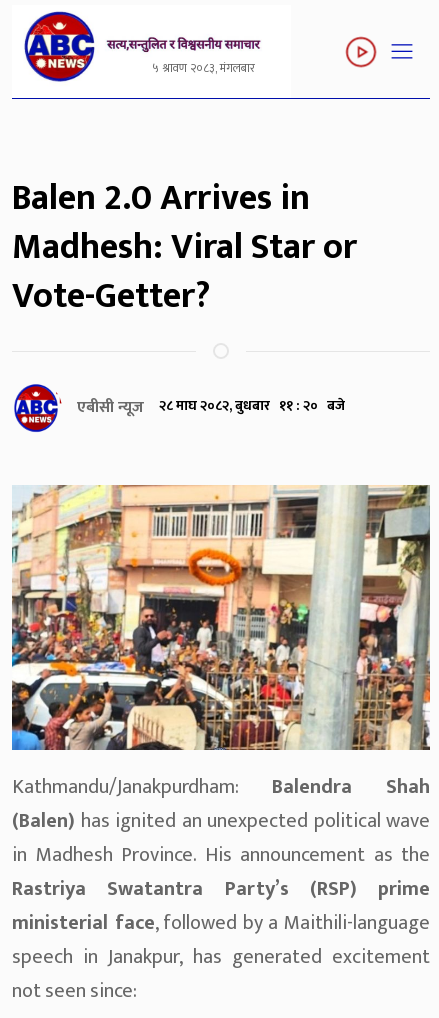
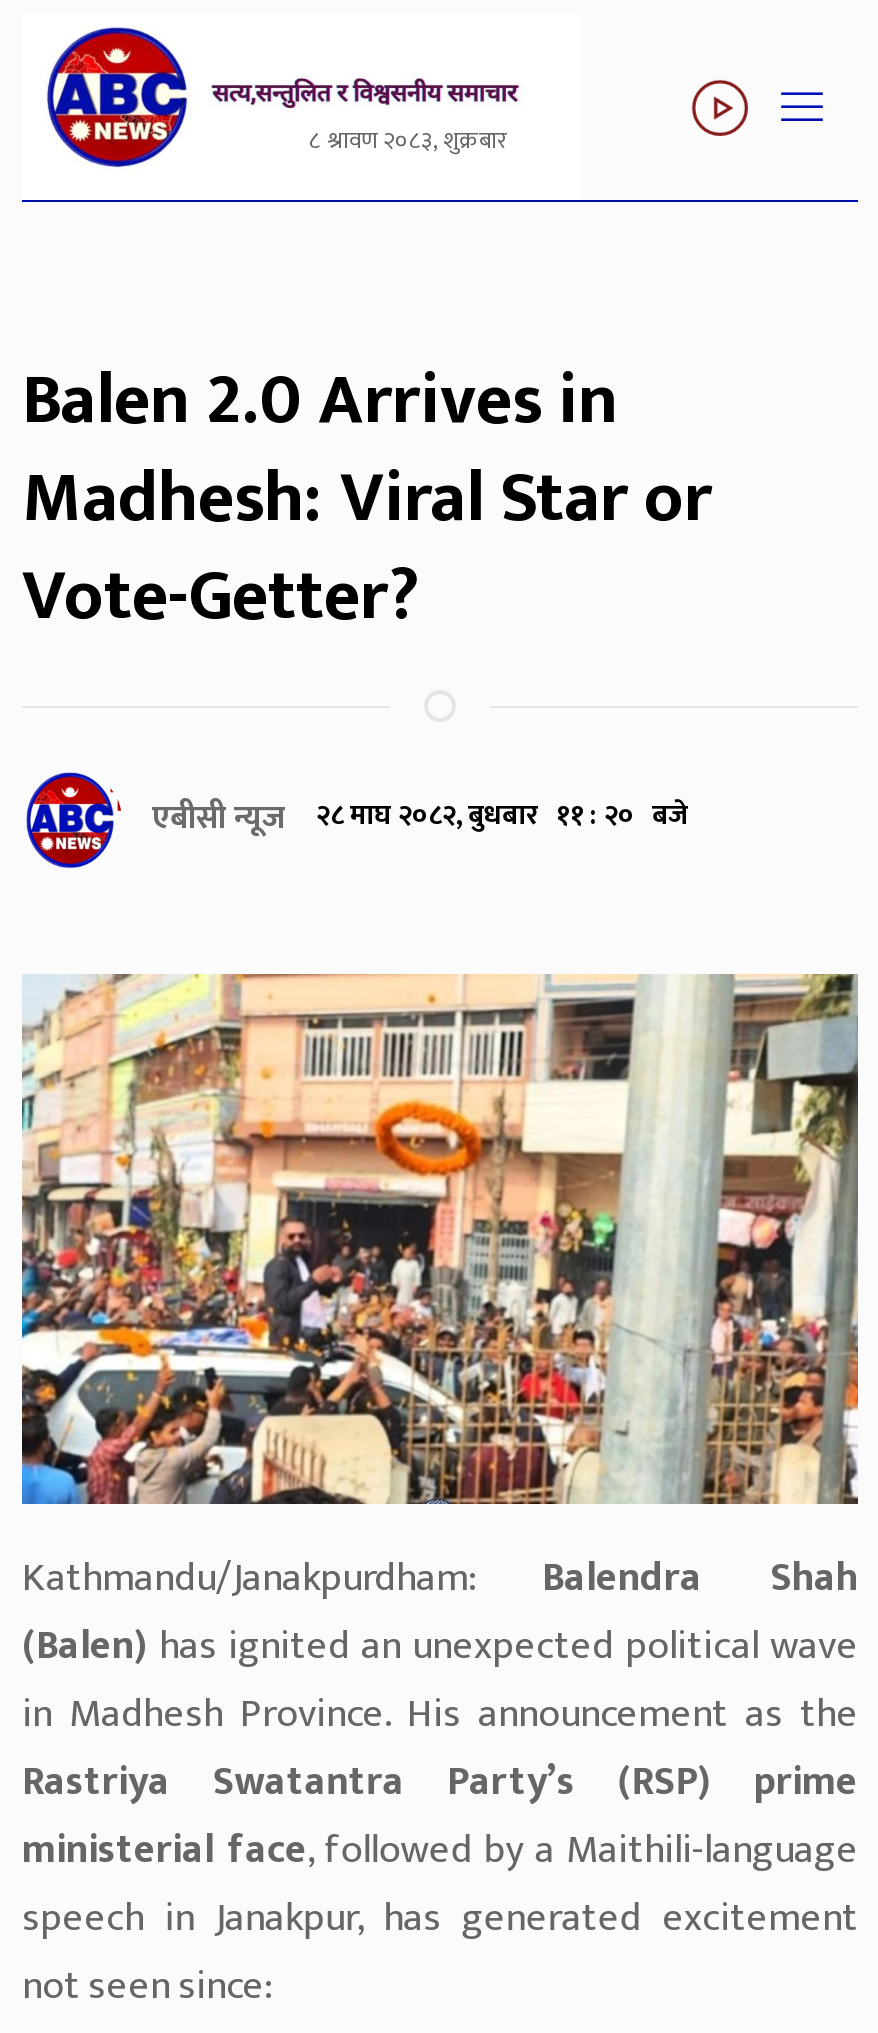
[151,58,254,78] ५ श्रावण २०८३, मंगलबार -> [309,120,507,160] ८ श्रावण २०८३, शुक्रबार

